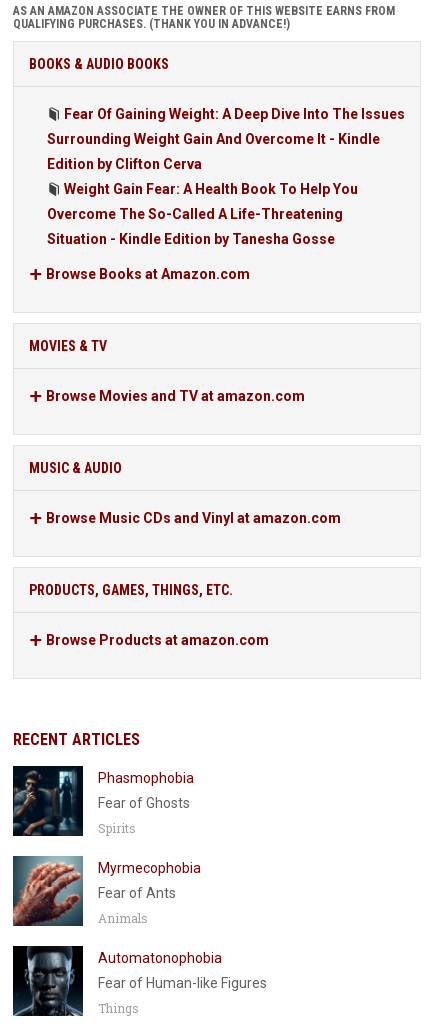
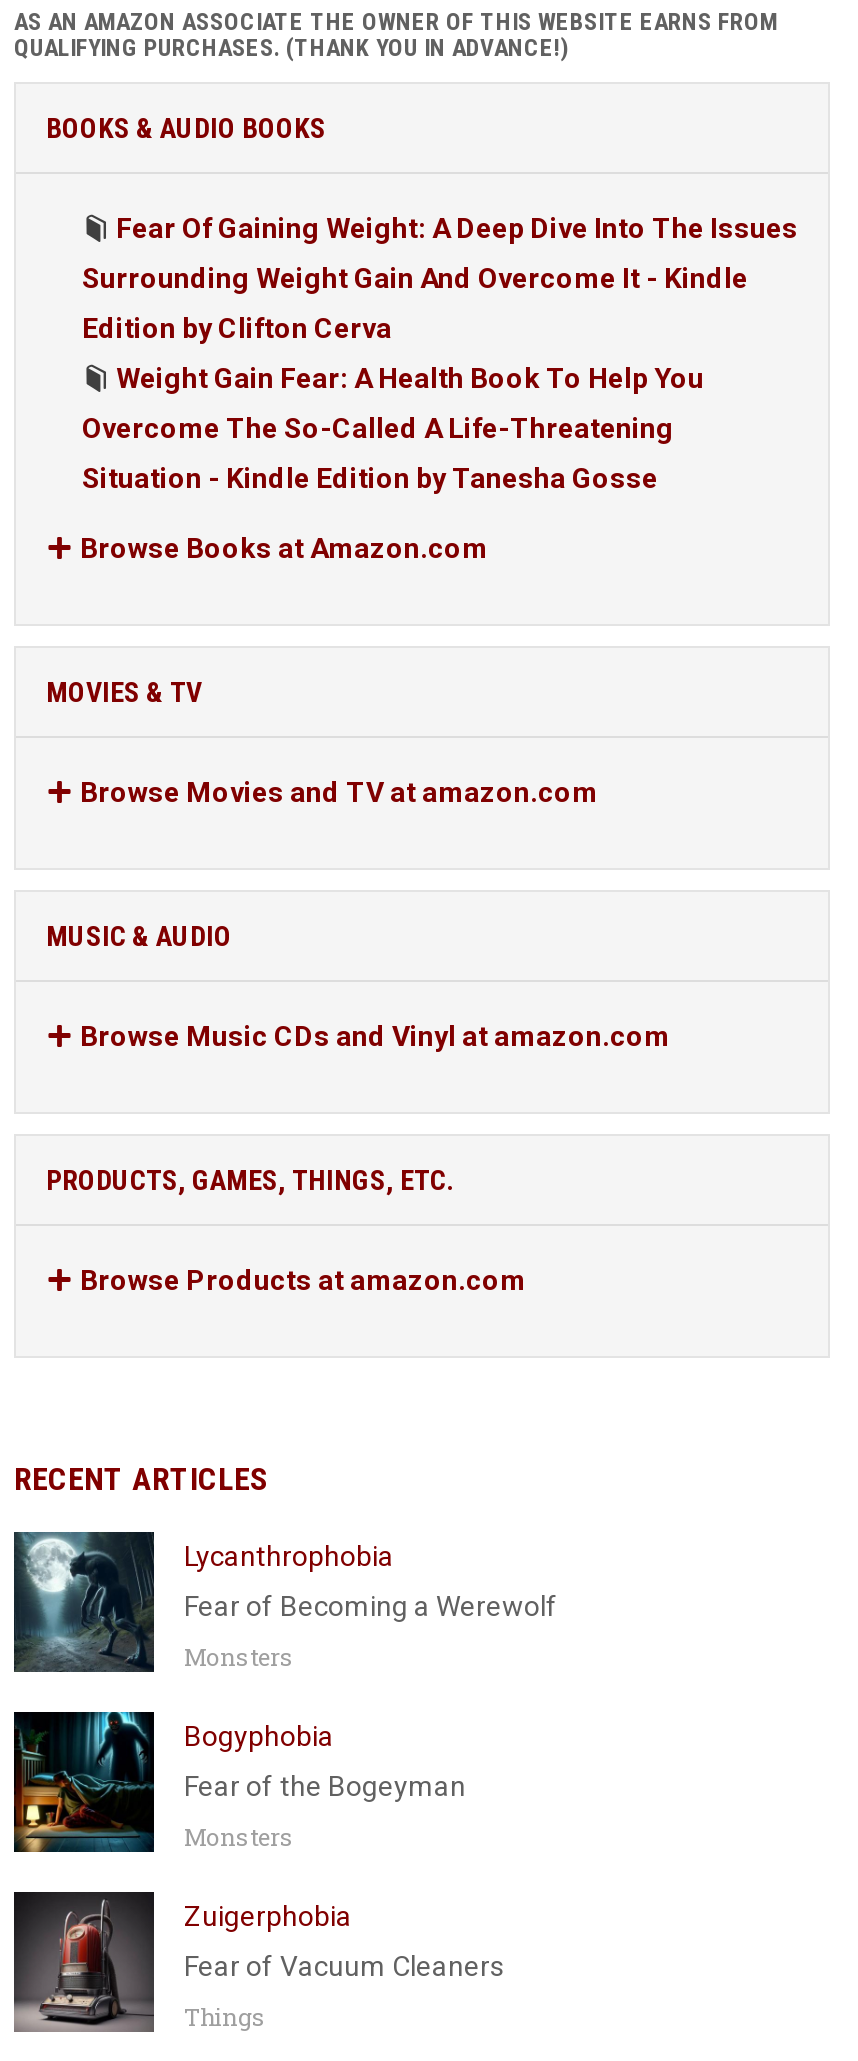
[13,765,194,835] [image] | Phasmophobia -> [14,1530,394,1672] [image] | Lycanthrophobia
[98,795,190,811] Fear of Ghosts -> [184,1590,558,1622] Fear of Becoming a Werewolf
[98,820,136,836] Spirits -> [184,1640,294,1672] Monsters
[12,855,201,927] [image] | Myrmecophobia -> [12,1710,334,1854] [image] | Bogyphobia
[98,885,176,901] Fear of Ants -> [184,1770,466,1802] Fear of the Bogeyman
[98,910,148,926] Animals -> [184,1820,294,1852] Monsters
[12,946,222,1016] [image] | Automatonophobia -> [12,1894,352,2032] [image] | Zuigerphobia
[98,975,267,991] Fear of Human-like Figures -> [184,1950,504,1982] Fear of Vacuum Cleaners

